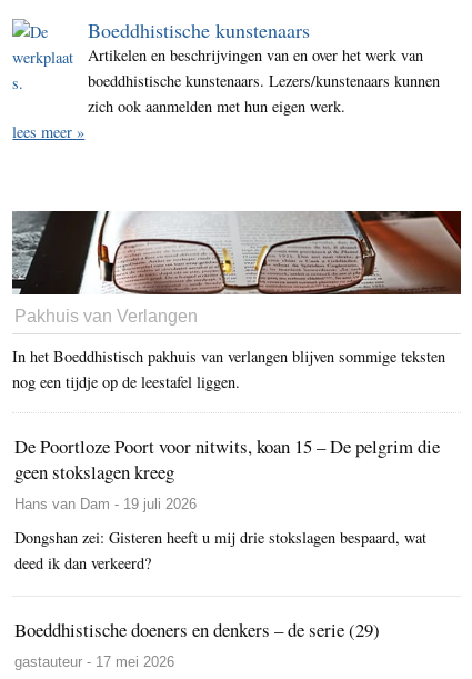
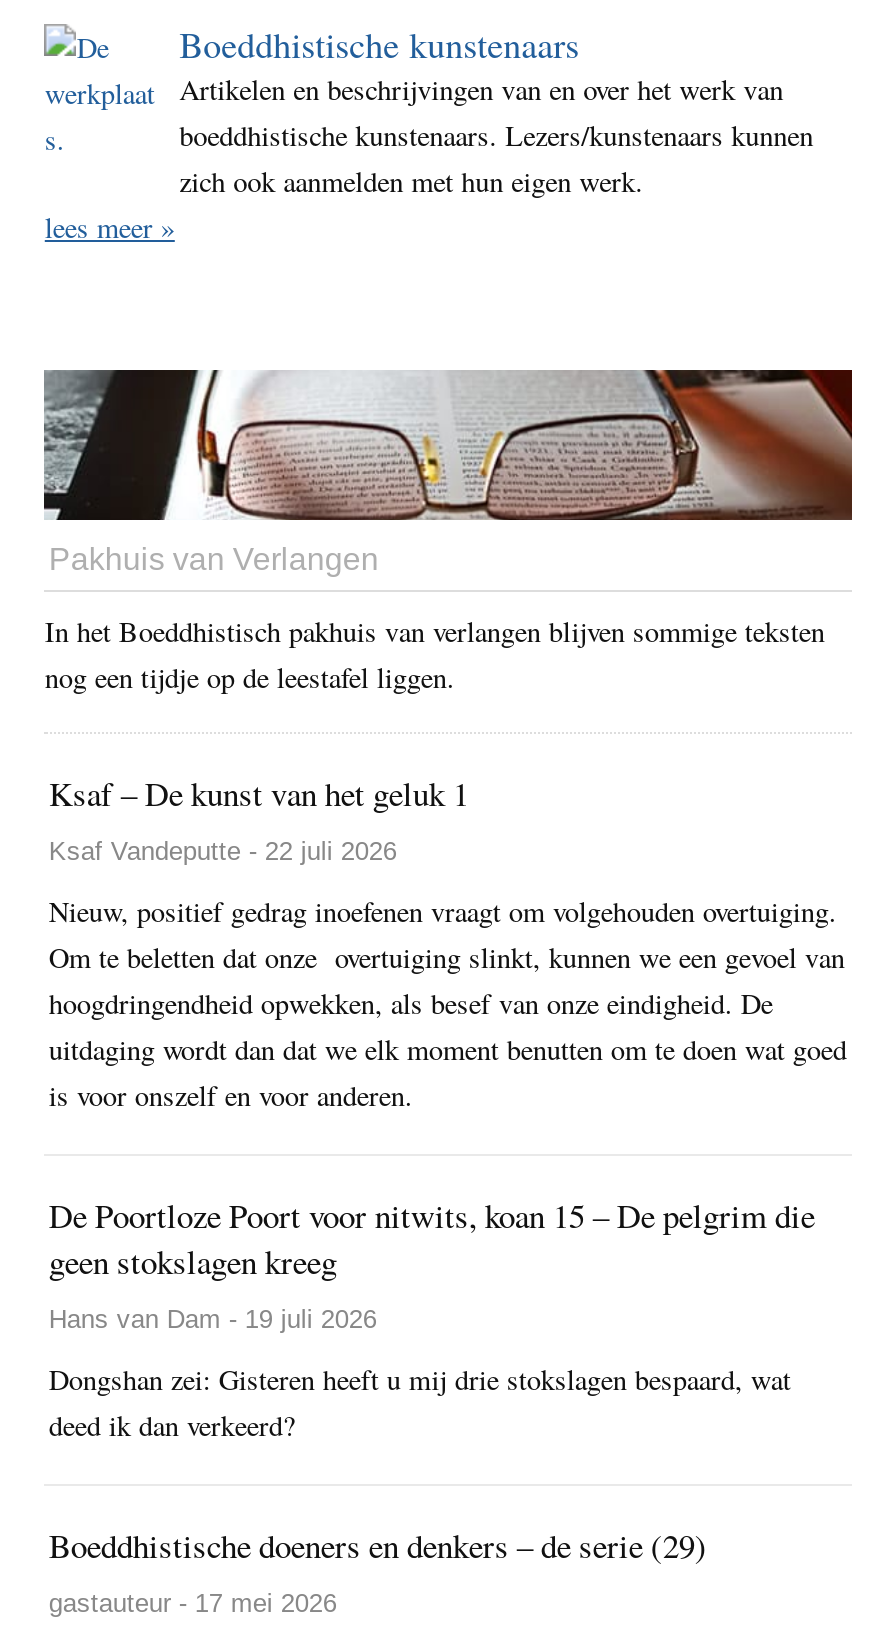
none -> [49,770,847,1114] Ksaf – De kunst van het geluk 1 | Ksaf Vandeputte - 22 juli 2026 | Nieuw, positief gedrag inoefenen vraagt om volgehouden overtuiging. | Om te beletten dat onze overtuiging slinkt, kunnen we een gevoel van | hoogdringendheid opwekken, als besef van onze eindigheid. De | uitdaging wordt dan dat we elk moment benutten om te doen wat goed | is voor onszelf en voor anderen.

